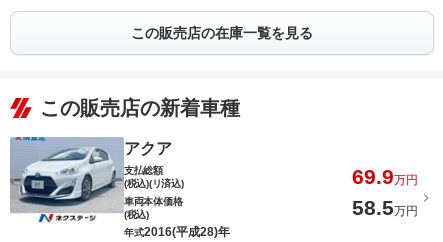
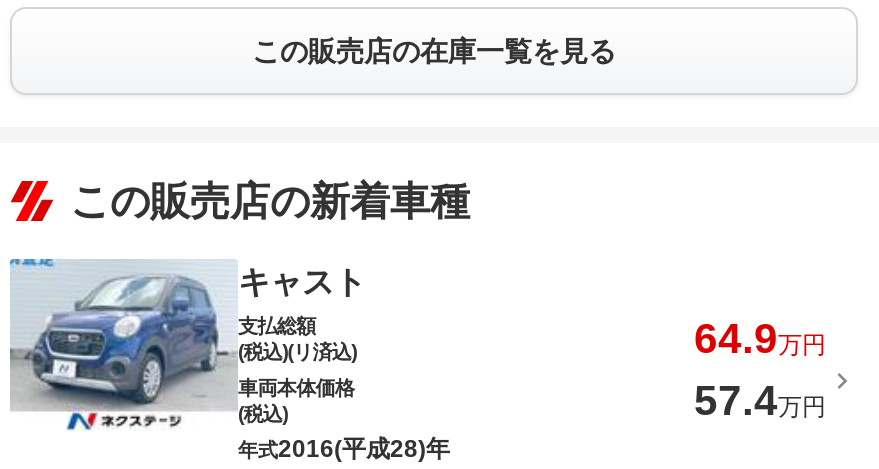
[10,137,172,212] [image] | アクア -> [12,257,366,409] [image] | キャスト
[352,165,418,188] 69.9万円 -> [694,315,826,361] 64.9万円
[352,196,418,219] 58.5万円 -> [694,377,826,423] 57.4万円

